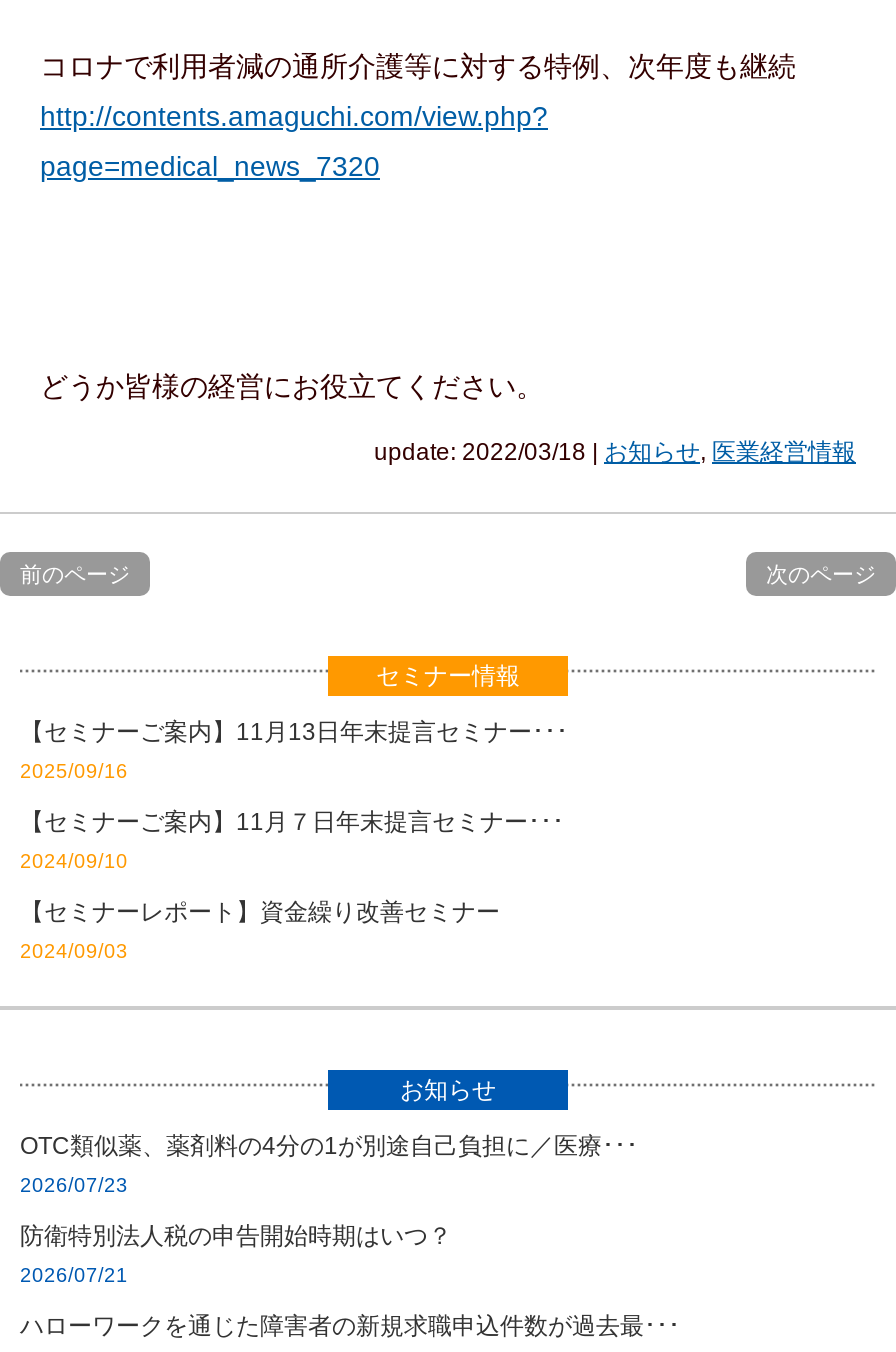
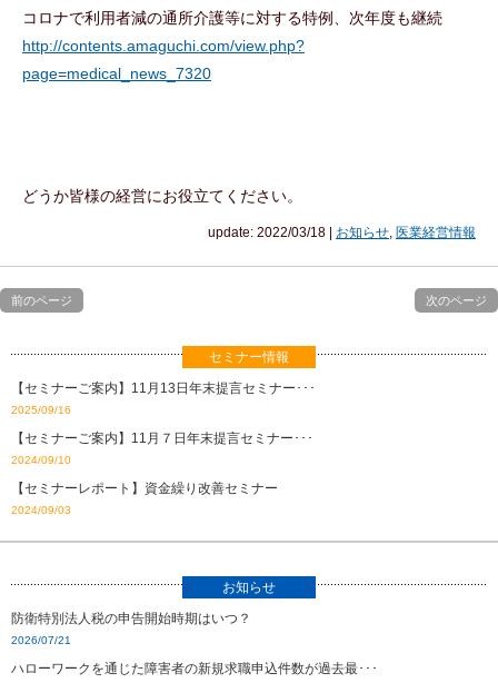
[20,1133,638,1197] OTC類似薬、薬剤料の4分の1が別途自己負担に／医療･･･ | 2026/07/23 -> none

